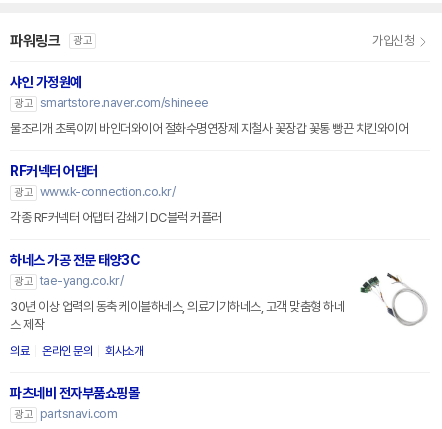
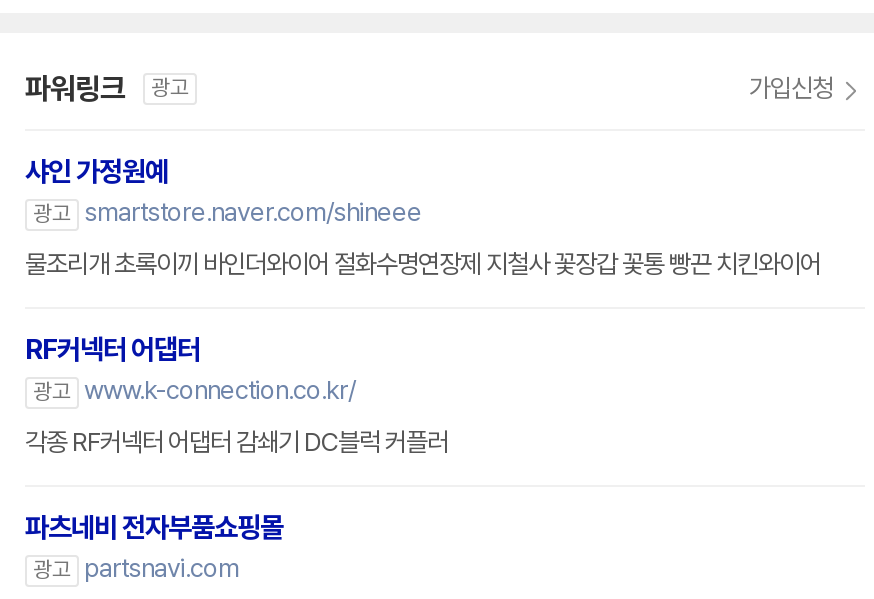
[10,252,428,358] [image] | 하네스 가공 전문 태양3C | 광고 tae-yang.co.kr/ | 30년 이상 업력의 동축 케이블하네스, 의료기기하네스, 고객 맞춤형 하네 | 스 제작 | 의료 | 온라인 문의 | 회사소개 -> none

